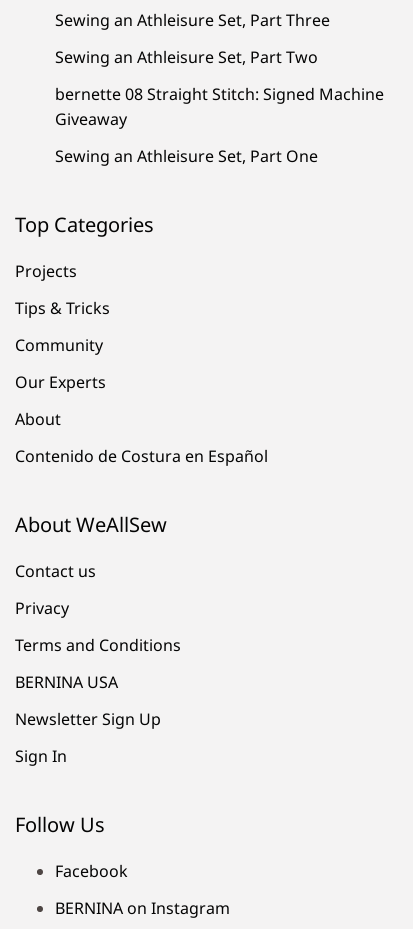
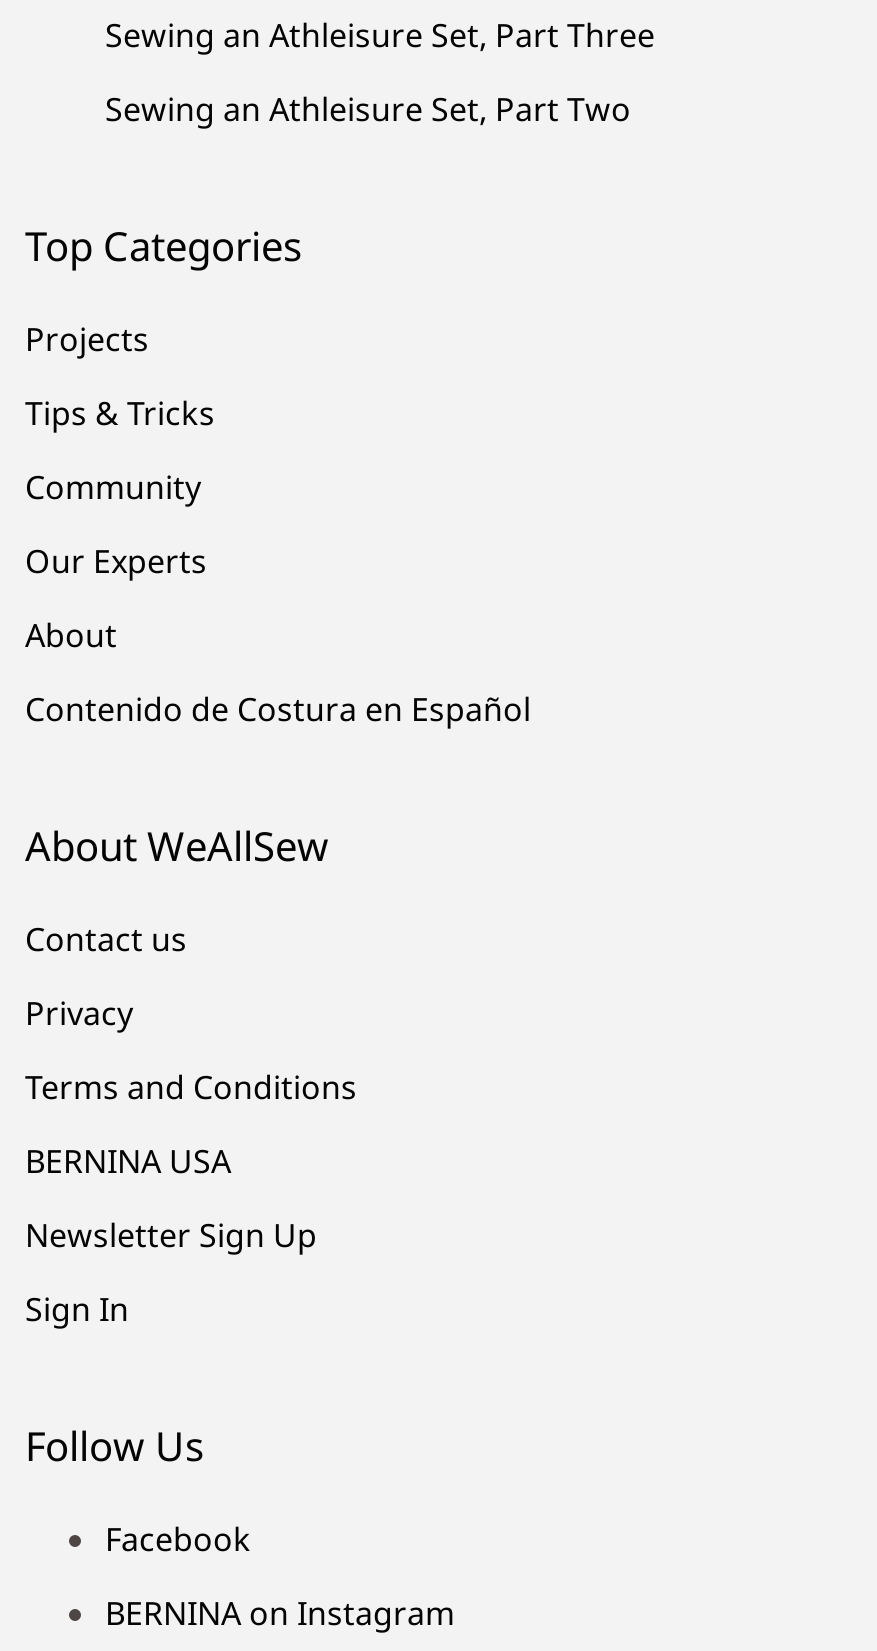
[55,83,384,167] bernette 08 Straight Stitch: Signed Machine | Giveaway | Sewing an Athleisure Set, Part One -> none

